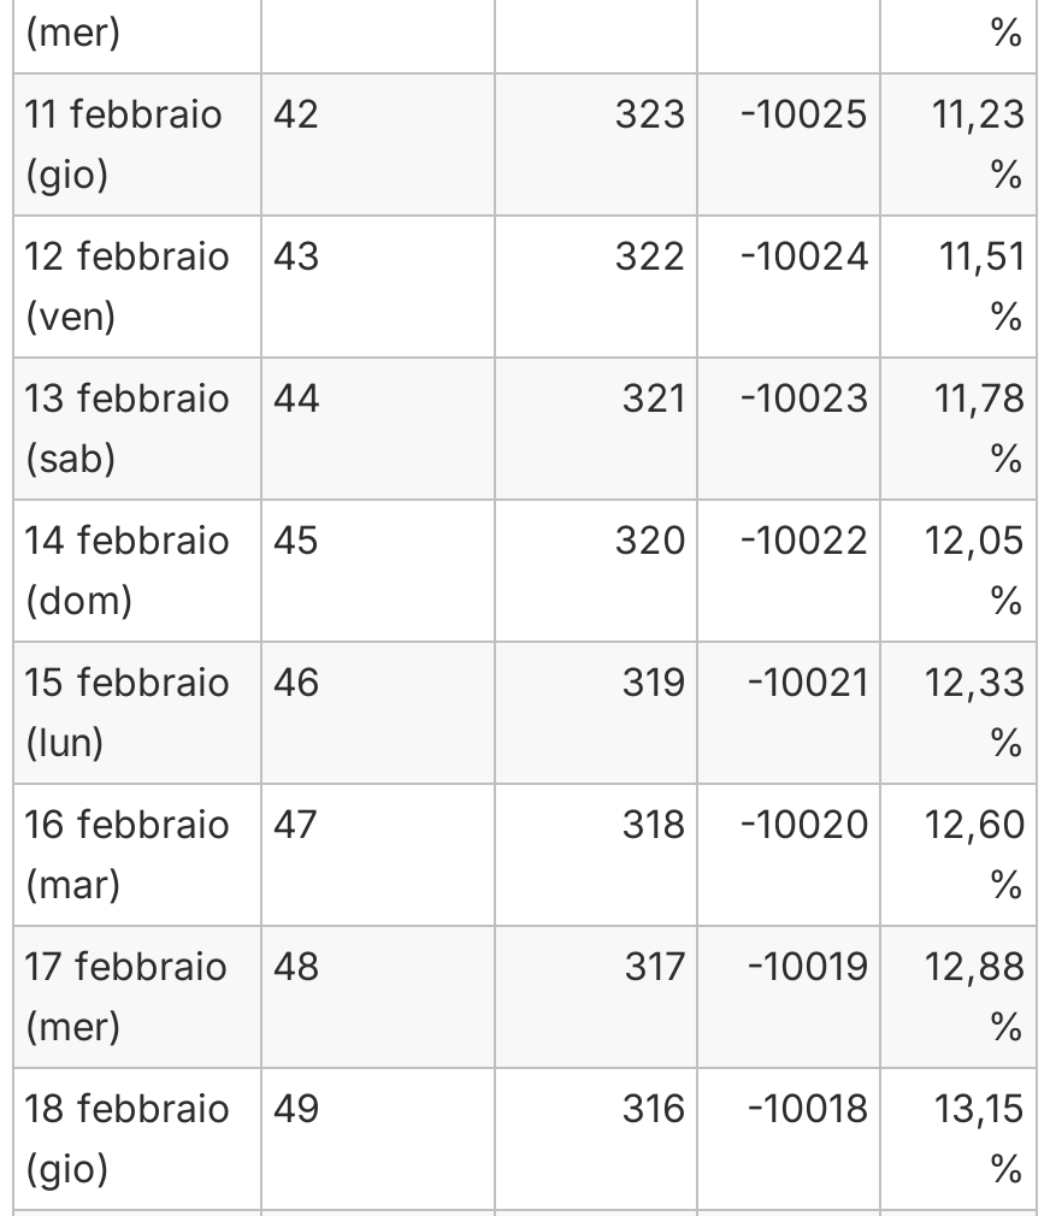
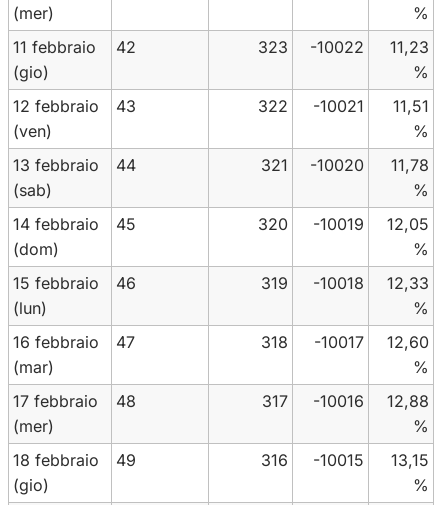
[614,89,1026,137] 323 -10025 11,23 -> [258,37,429,57] 323 -10022 11,23
[614,231,1026,279] 322 -10024 11,51 -> [258,96,429,116] 322 -10021 11,51
[621,373,1026,421] 321 -10023 11,78 -> [261,155,429,175] 321 -10020 11,78
[614,515,1026,563] 320 -10022 12,05 -> [258,214,429,234] 320 -10019 12,05
[621,657,1026,706] 319 -10021 12,33 -> [261,273,429,293] 319 -10018 12,33
[621,799,1026,848] 318 -10020 12,60 -> [261,332,429,352] 318 -10017 12,60
[624,941,1026,990] 317 -10019 12,88 -> [262,391,429,411] 317 -10016 12,88
[621,1084,1026,1132] 316 -10018 13,15 -> [261,450,429,470] 316 -10015 13,15

